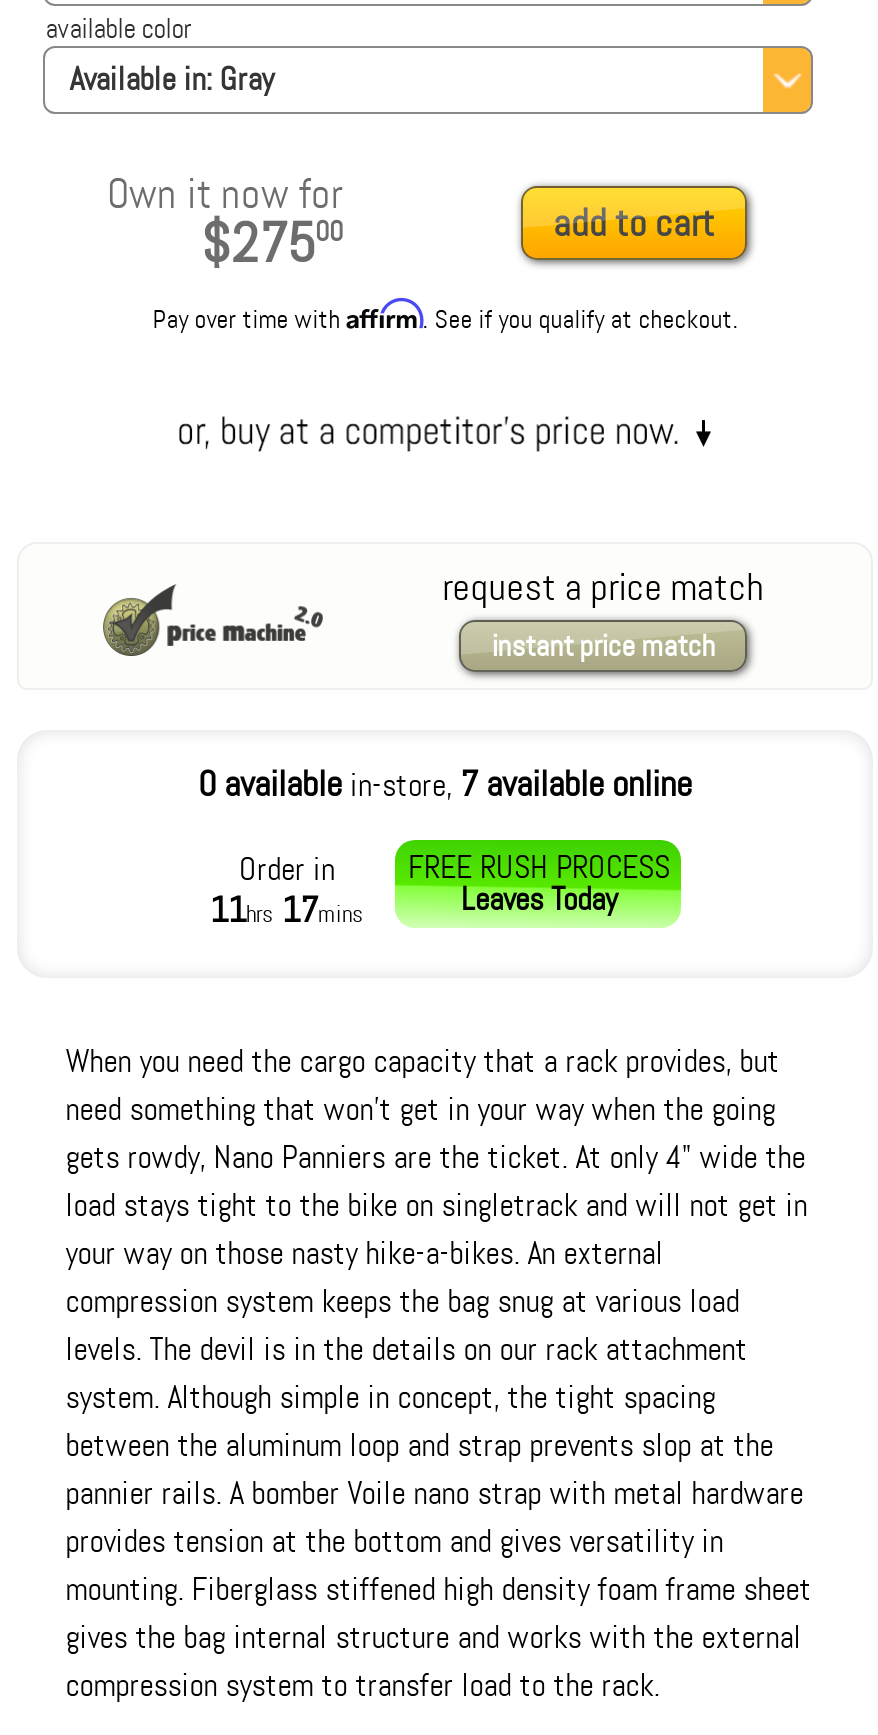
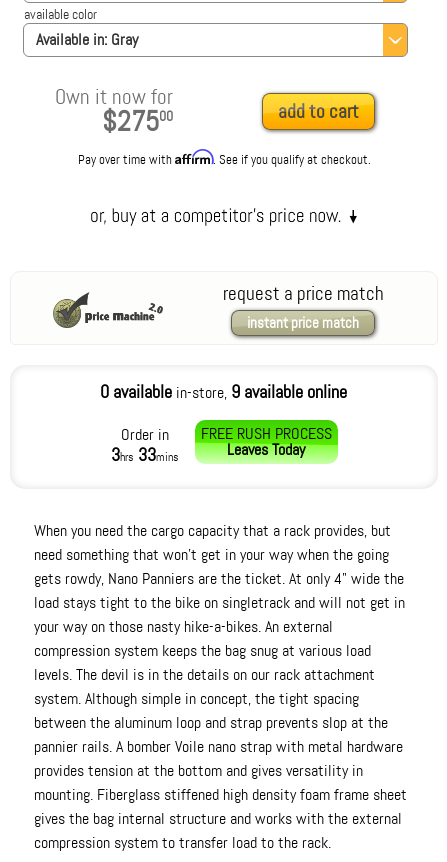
[198,760,692,808] 0 available in-store, 7 available online -> [100,380,347,404] 0 available in-store, 9 available online
[210,886,364,934] 11hrs 17mins -> [111,443,179,467] 3hrs 33mins

